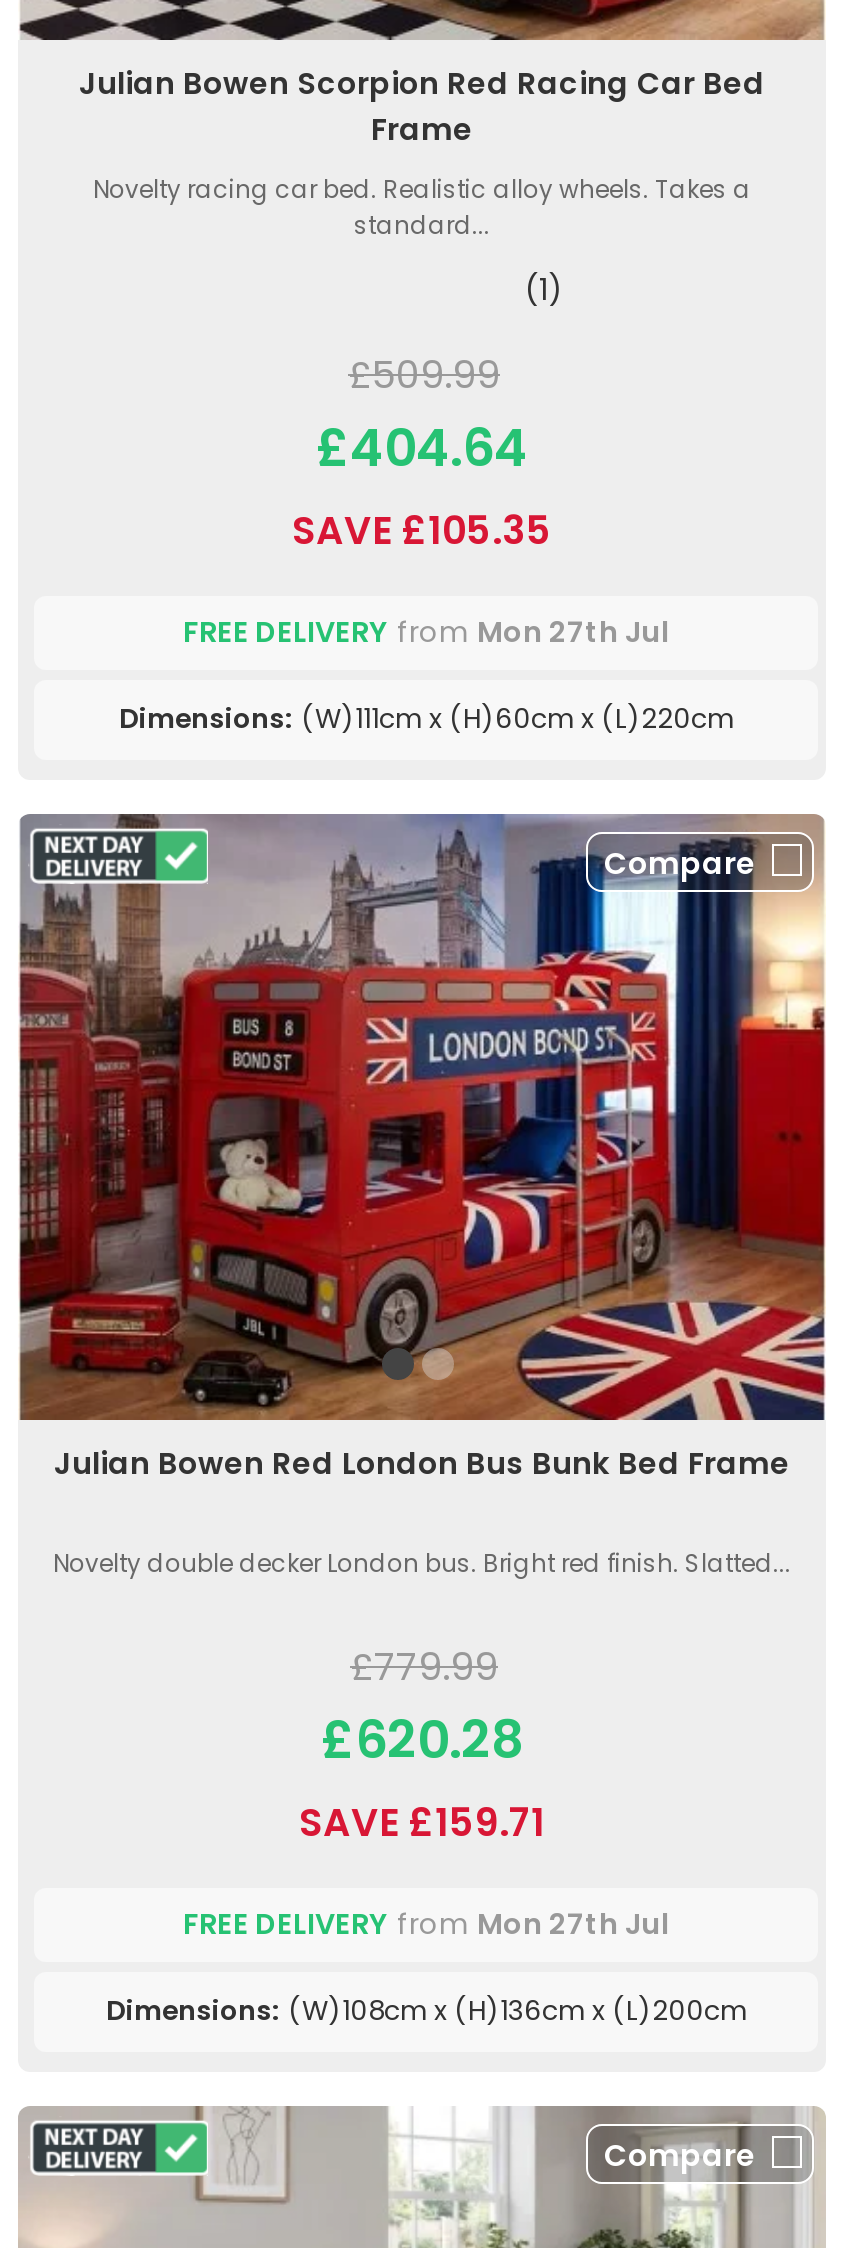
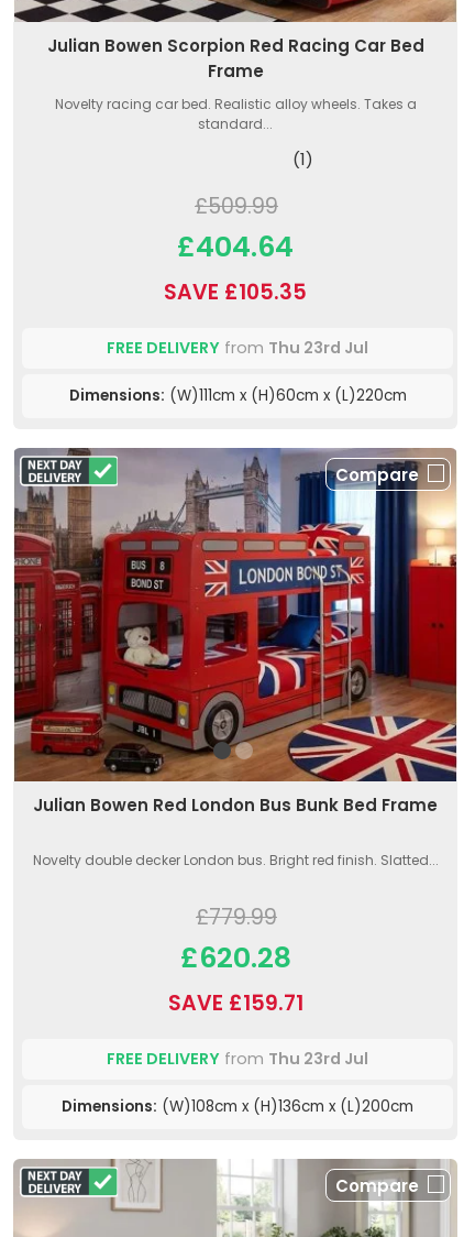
[183,612,669,652] FREE DELIVERY from Mon 27th Jul -> [107,337,368,359] FREE DELIVERY from Thu 23rd Jul
[183,1904,669,1944] FREE DELIVERY from Mon 27th Jul -> [107,1047,368,1069] FREE DELIVERY from Thu 23rd Jul

